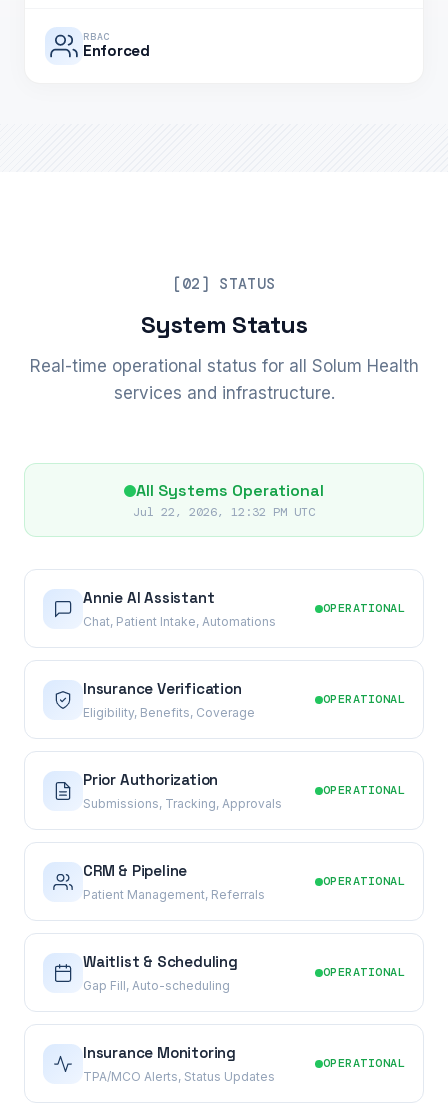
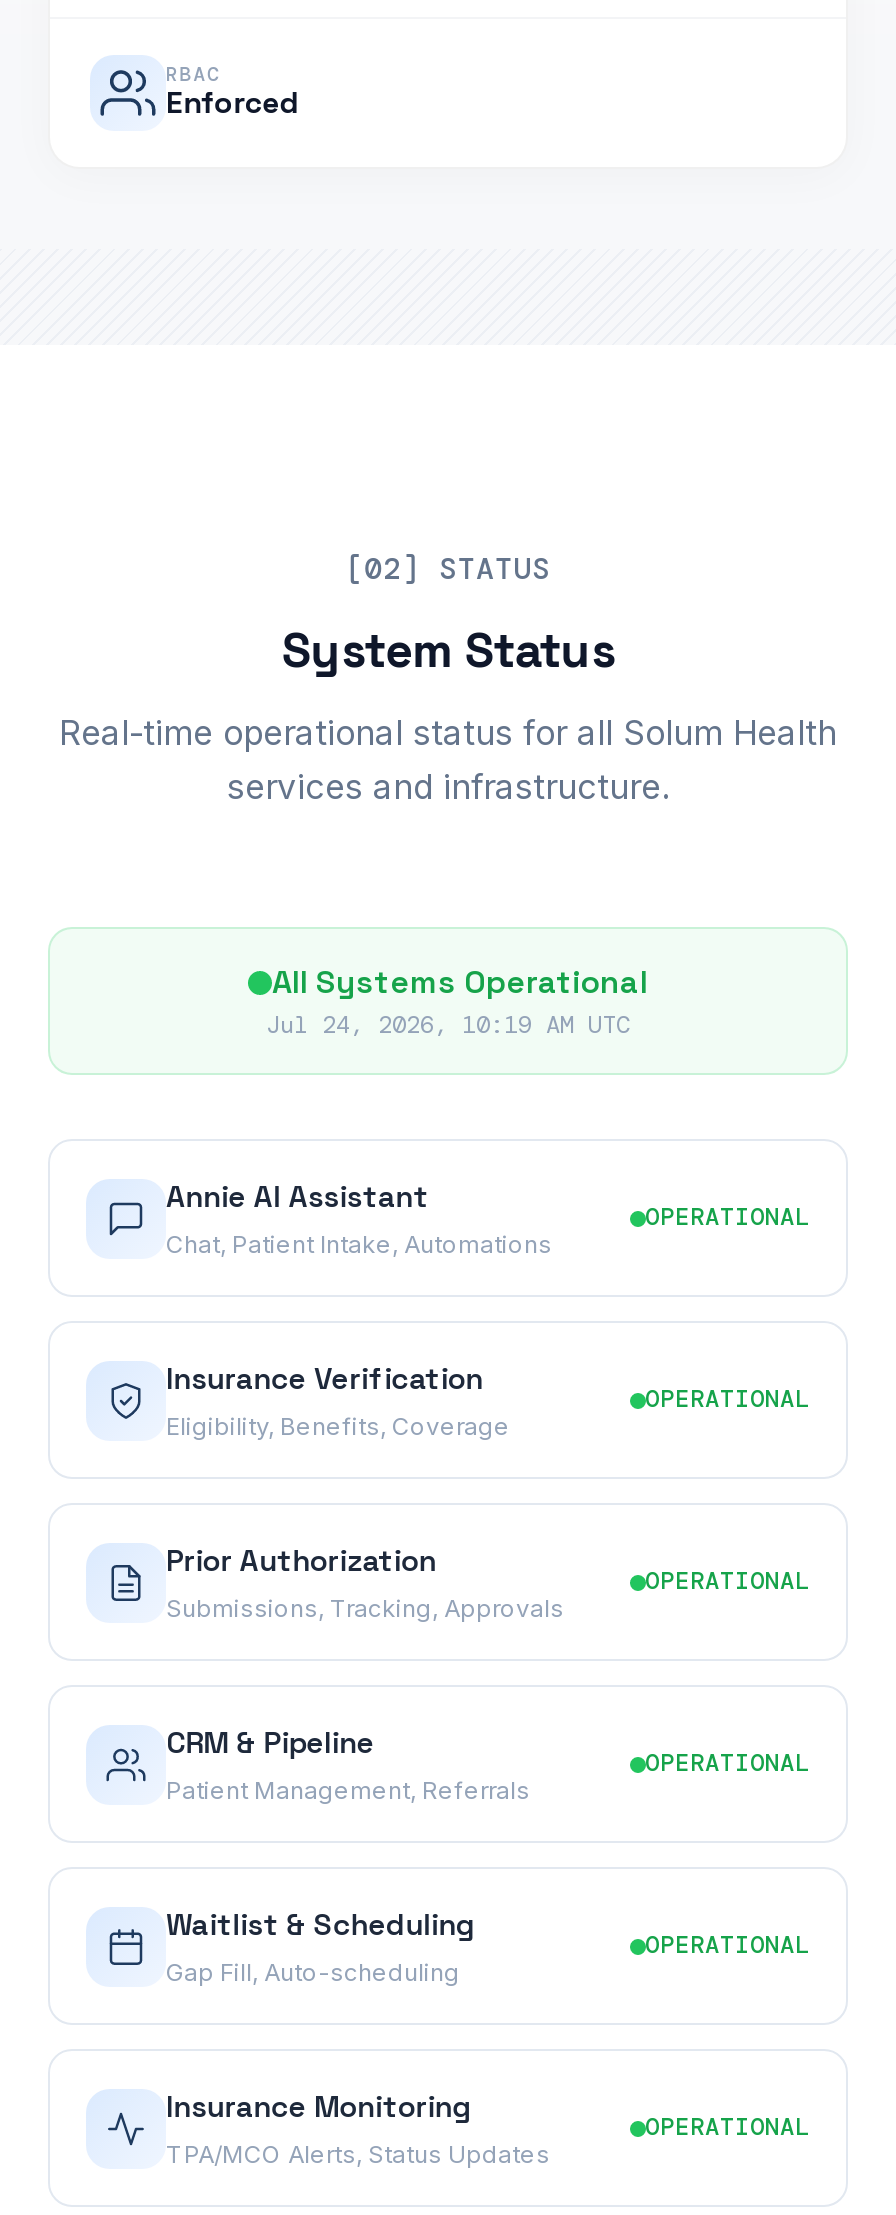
[133,504,315,520] Jul 22, 2026, 12:32 PM UTC -> [266,1009,630,1041] Jul 24, 2026, 10:19 AM UTC

